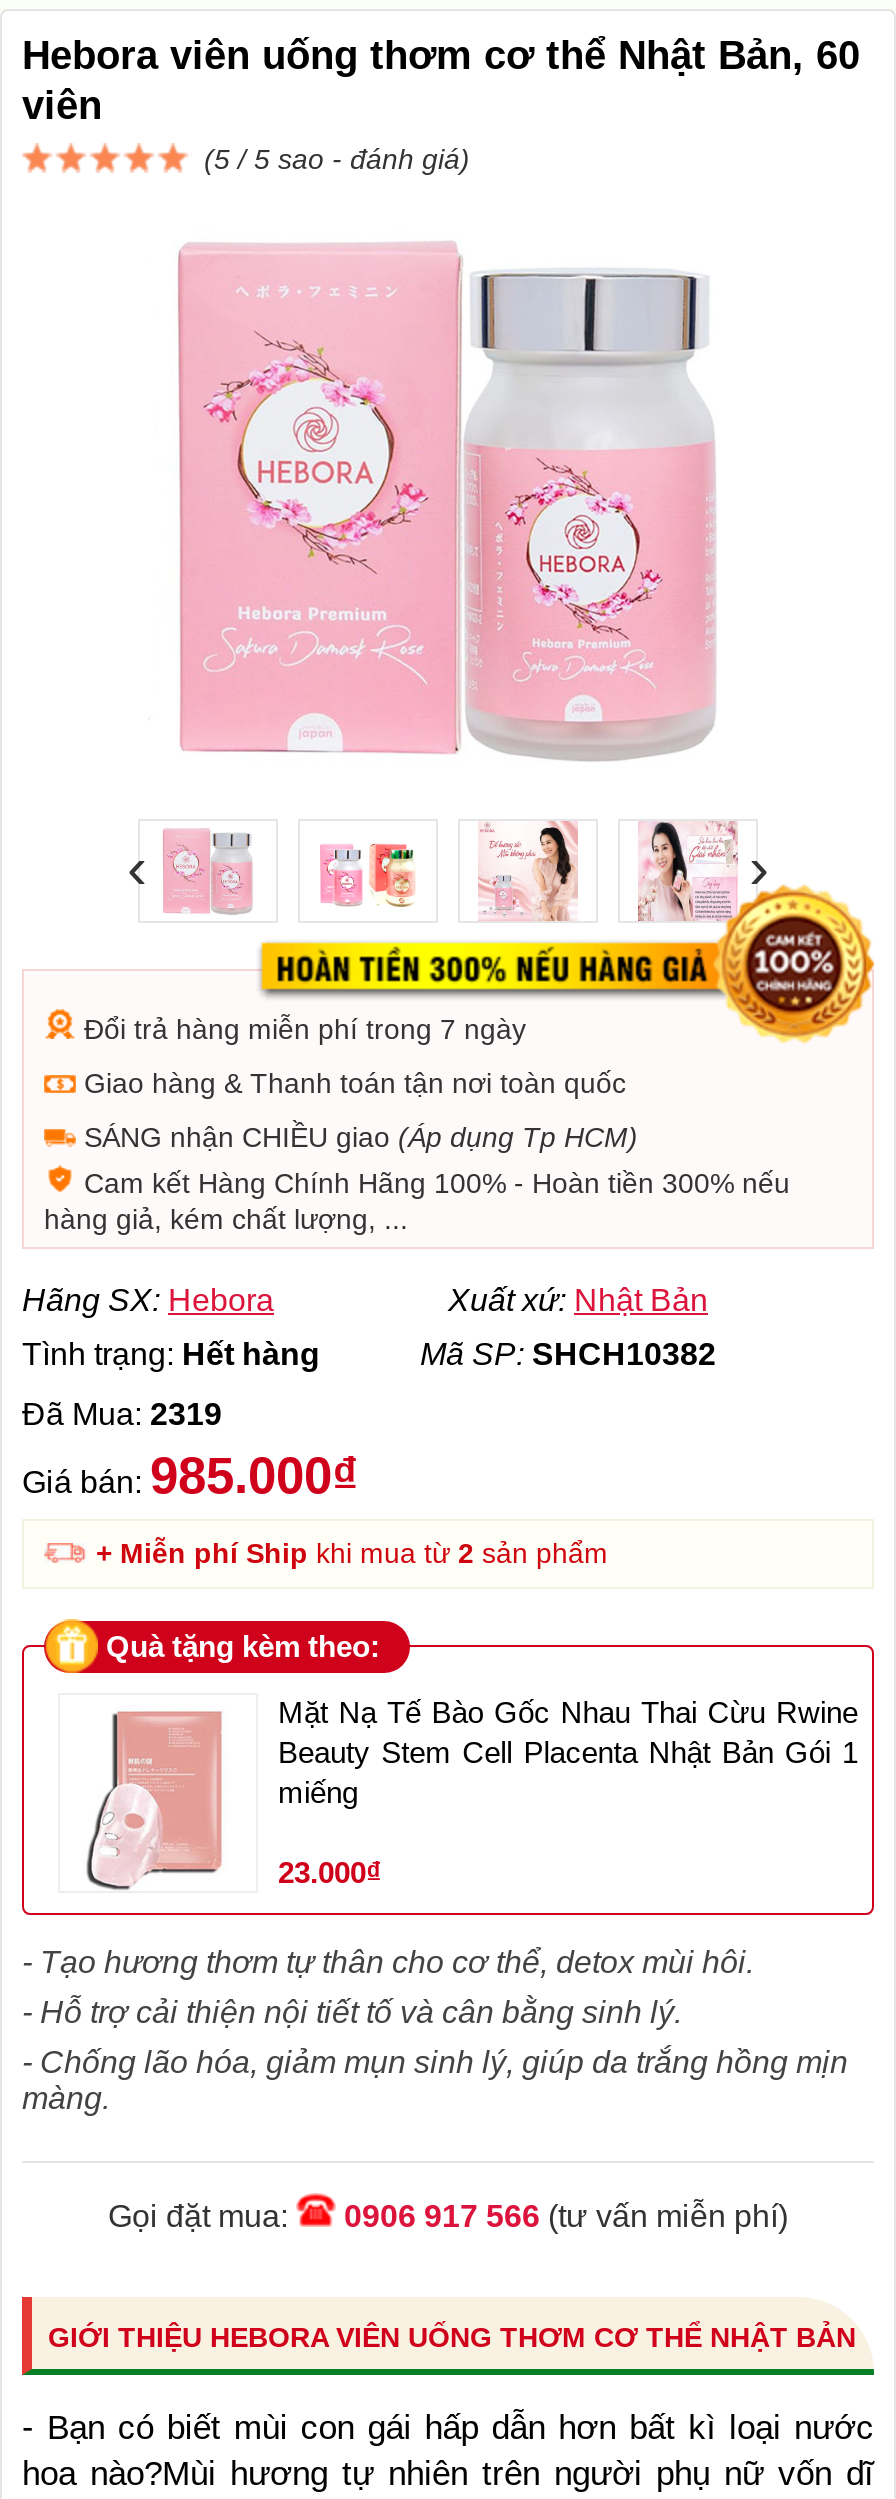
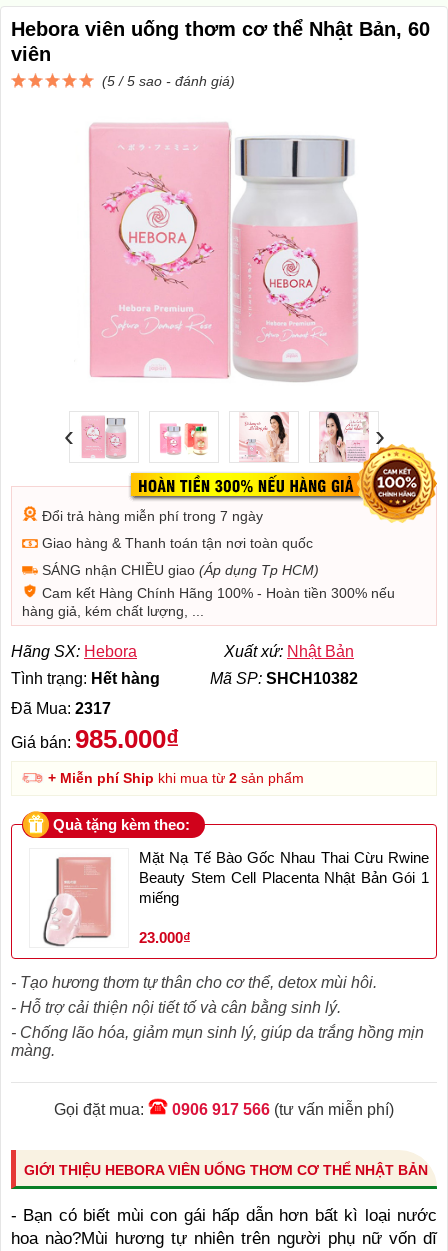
[22,1397,222,1431] Đã Mua: 2319 -> [11,700,111,717] Đã Mua: 2317

